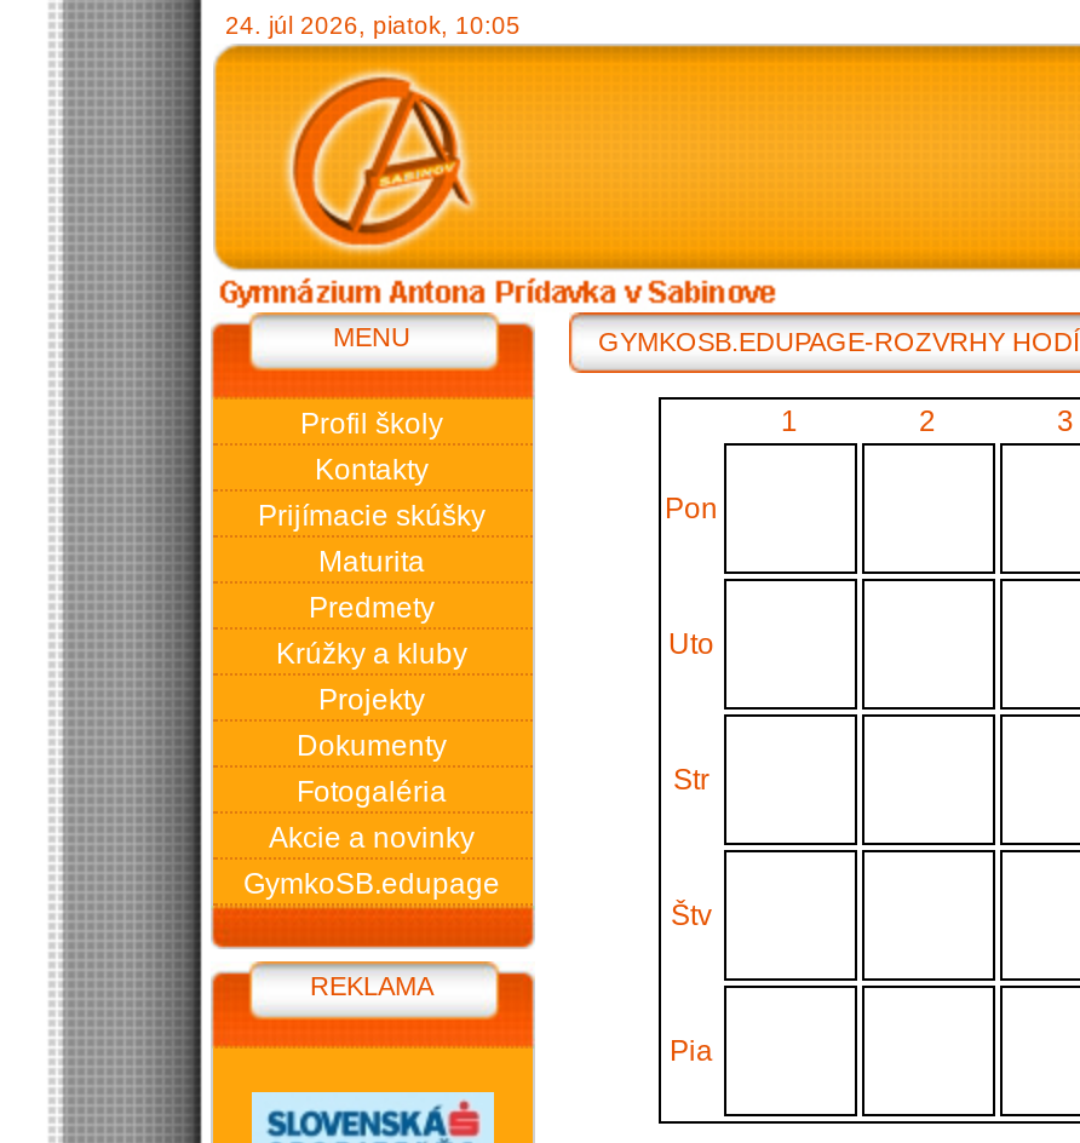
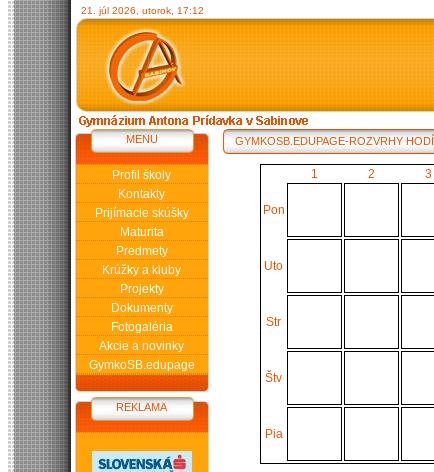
[225,12,521,39] 24. júl 2026, piatok, 10:05 -> [81,5,204,16] 21. júl 2026, utorok, 17:12

